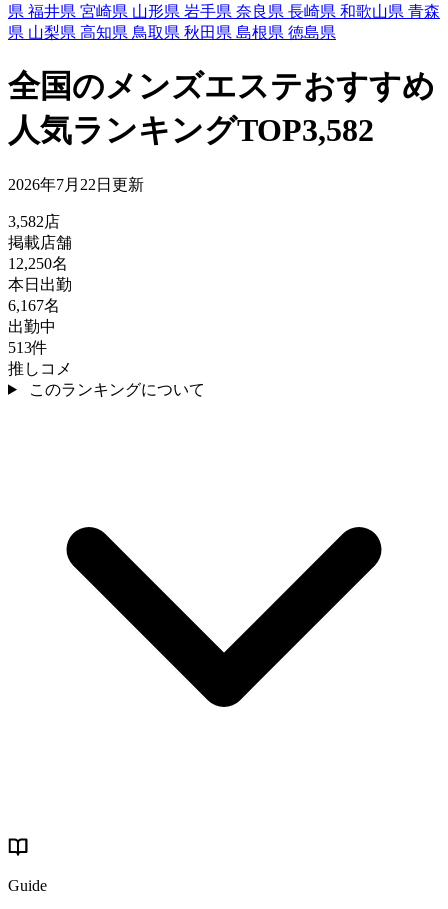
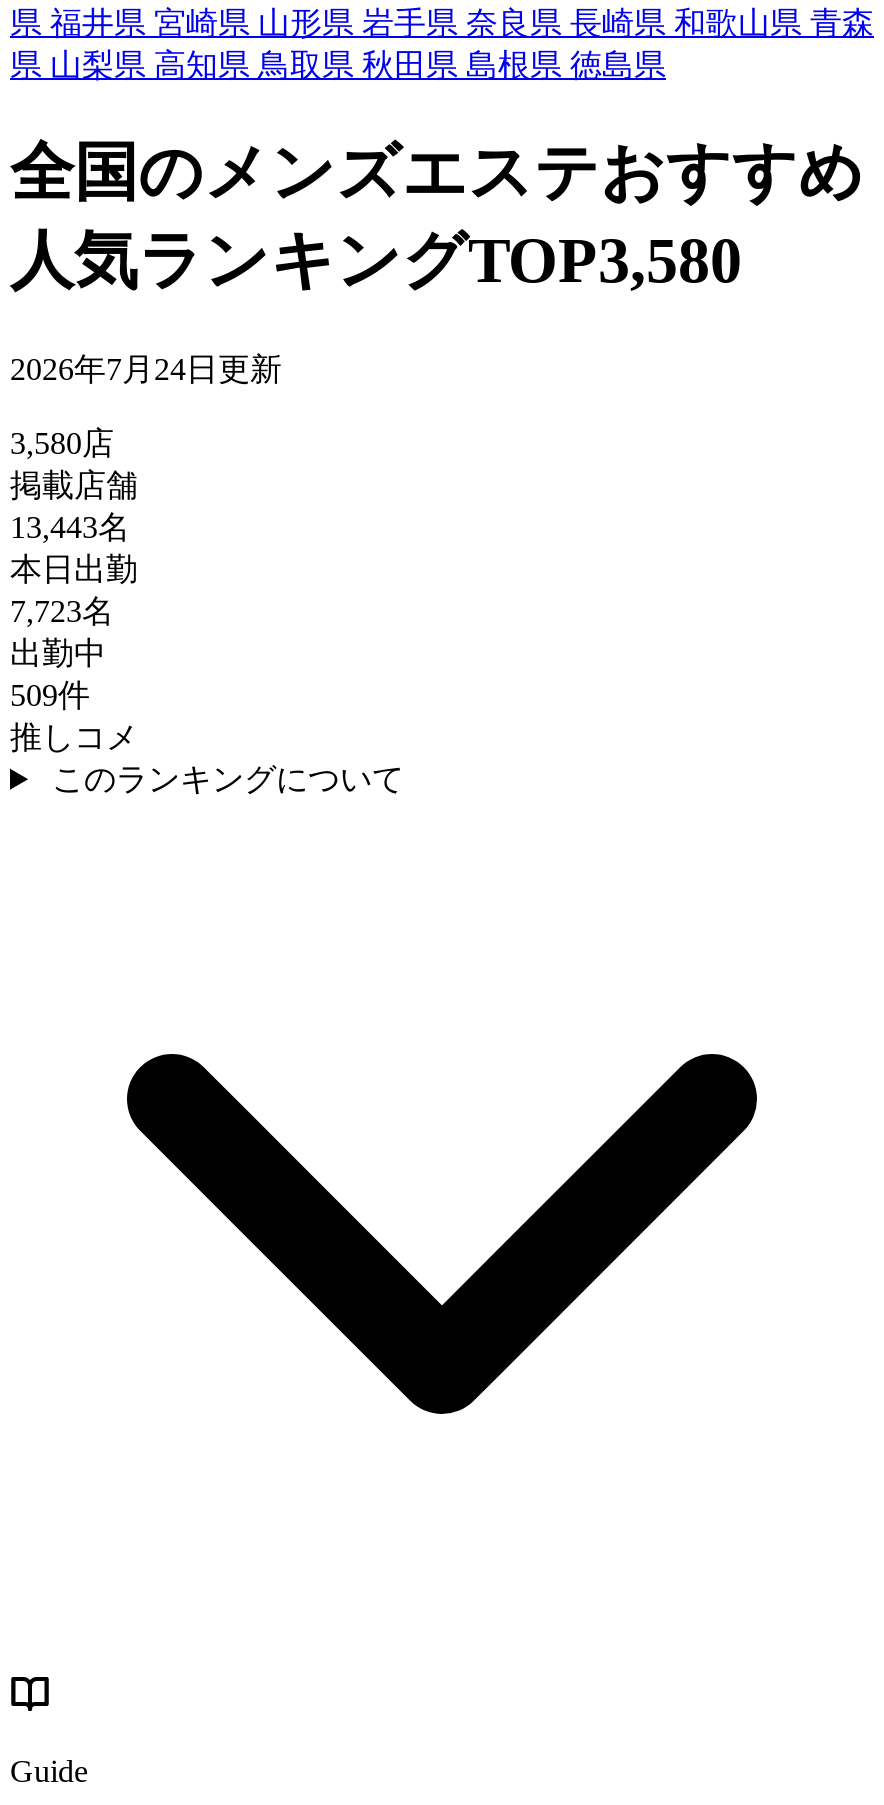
[8,112,374,148] 人気ランキングTOP3,582 -> [10,225,742,297] 人気ランキングTOP3,580
[8,176,144,193] 2026年7月22日更新 -> [10,352,282,386] 2026年7月24日更新
[8,213,60,230] 3,582店 -> [10,426,114,460] 3,580店
[8,255,68,272] 12,250名 -> [10,510,130,544] 13,443名
[8,297,60,314] 6,167名 -> [10,594,114,628] 7,723名
[8,339,48,356] 513件 -> [10,678,90,712] 509件

